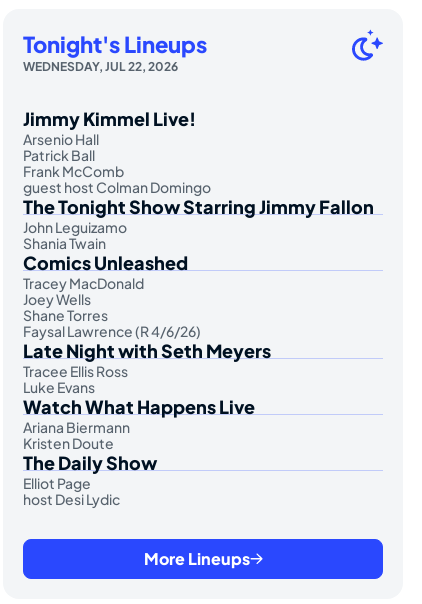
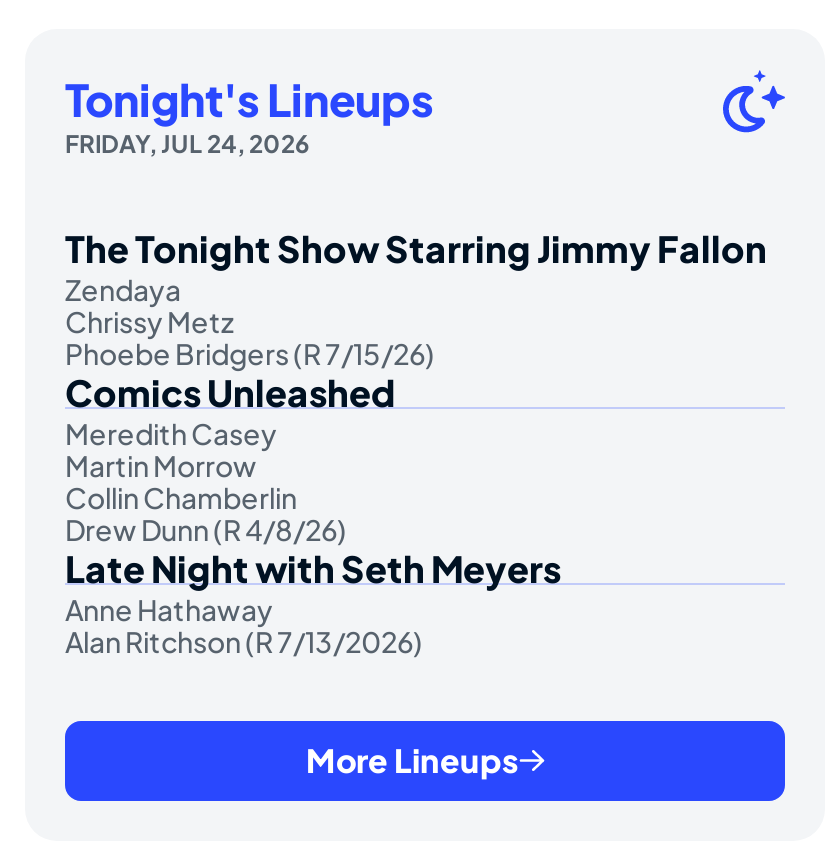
[23,59,211,196] WEDNESDAY, JUL 22, 2026 | Jimmy Kimmel Live! | Arsenio Hall | Patrick Ball | Frank McComb | guest host Colman Domingo -> [65,128,309,158] FRIDAY, JUL 24, 2026
[23,218,127,252] John Leguizamo | Shania Twain -> [65,270,435,370] Zendaya | Chrissy Metz | Phoebe Bridgers (R 7/15/26)
[23,274,201,340] Tracey MacDonald | Joey Wells | Shane Torres | Faysal Lawrence (R 4/6/26) -> [65,414,347,546] Meredith Casey | Martin Morrow | Collin Chamberlin | Drew Dunn (R 4/8/26)
[23,362,255,508] Tracee Ellis Ross | Luke Evans | Watch What Happens Live | Ariana Biermann | Kristen Doute | The Daily Show | Elliot Page | host Desi Lydic -> [65,590,423,658] Anne Hathaway | Alan Ritchson (R 7/13/2026)

